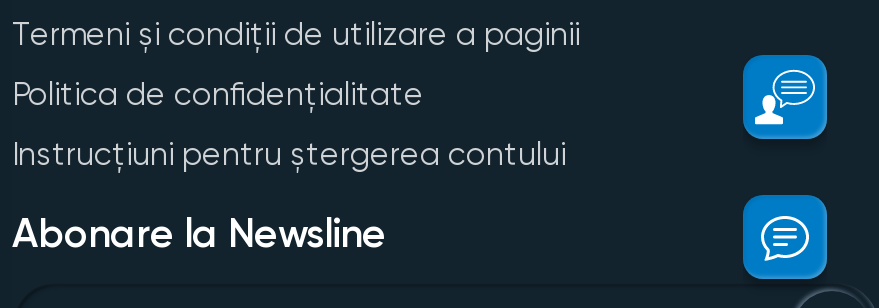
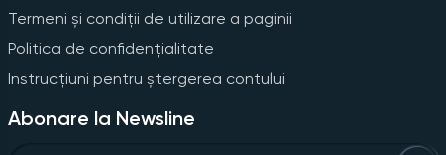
[741,54,829,140] [image] -> none
[741,194,829,280] [image] -> none

